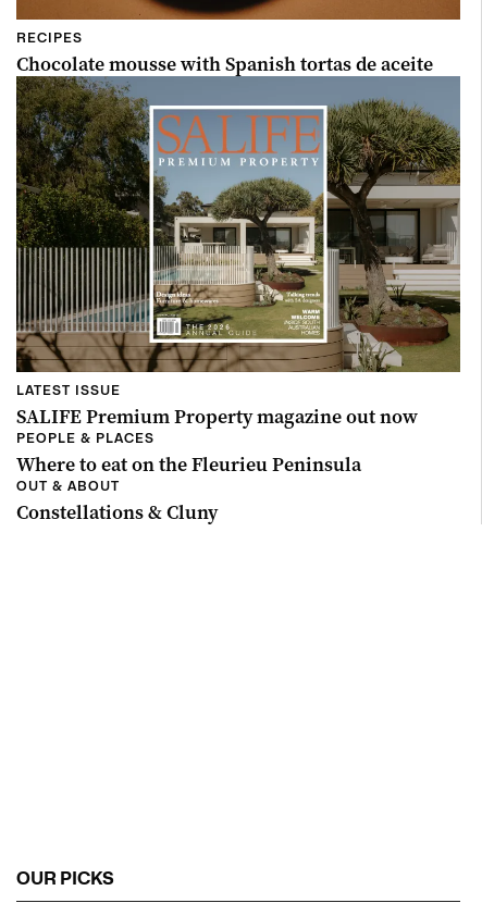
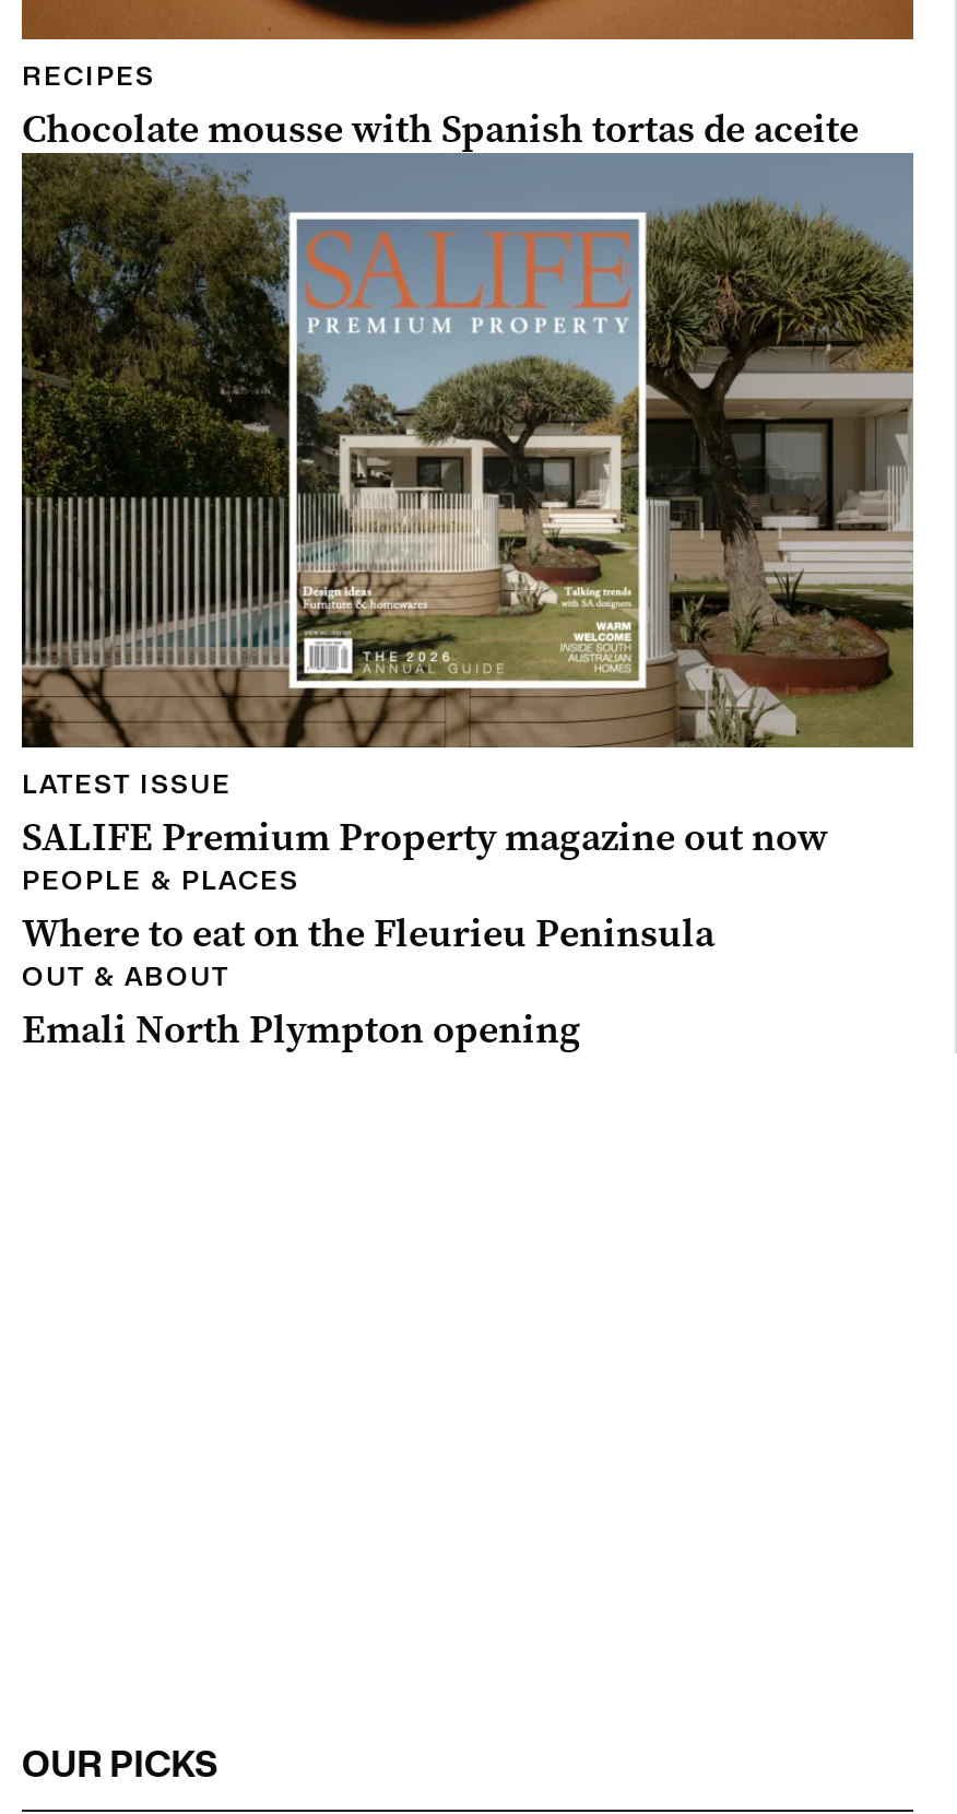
[16,499,218,525] Constellations & Cluny -> [22,1003,581,1056] Emali North Plympton opening

